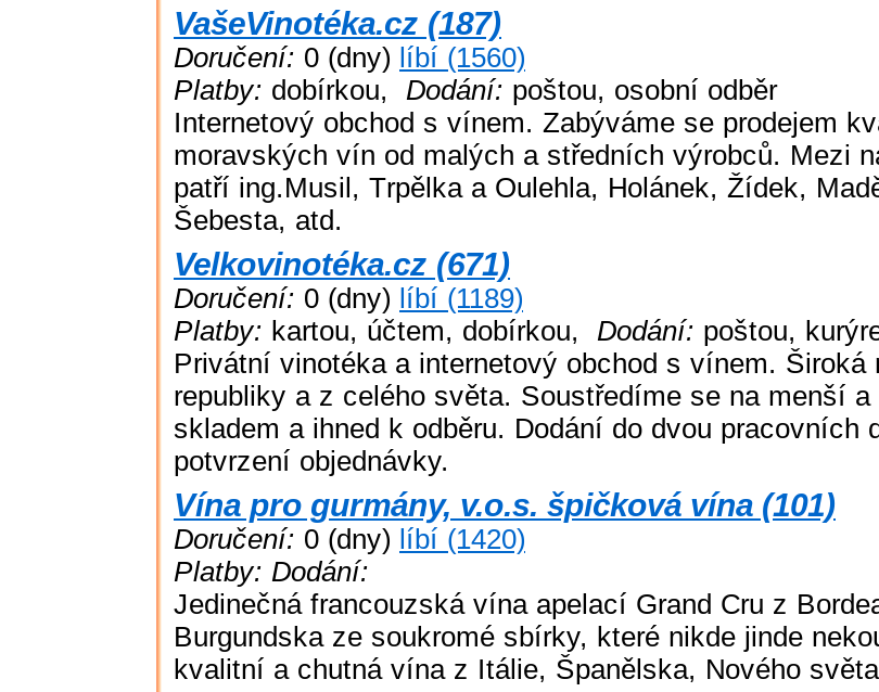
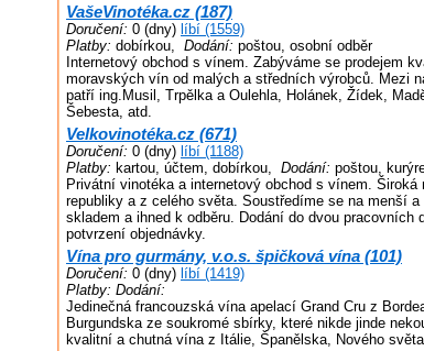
[174,41,525,74] Doručení: 0 (dny) líbí (1560) -> [66,21,244,37] Doručení: 0 (dny) líbí (1559)
[174,282,523,315] Doručení: 0 (dny) líbí (1189) -> [66,143,243,160] Doručení: 0 (dny) líbí (1188)
[174,523,525,555] Doručení: 0 (dny) líbí (1420) -> [66,265,244,282] Doručení: 0 (dny) líbí (1419)

